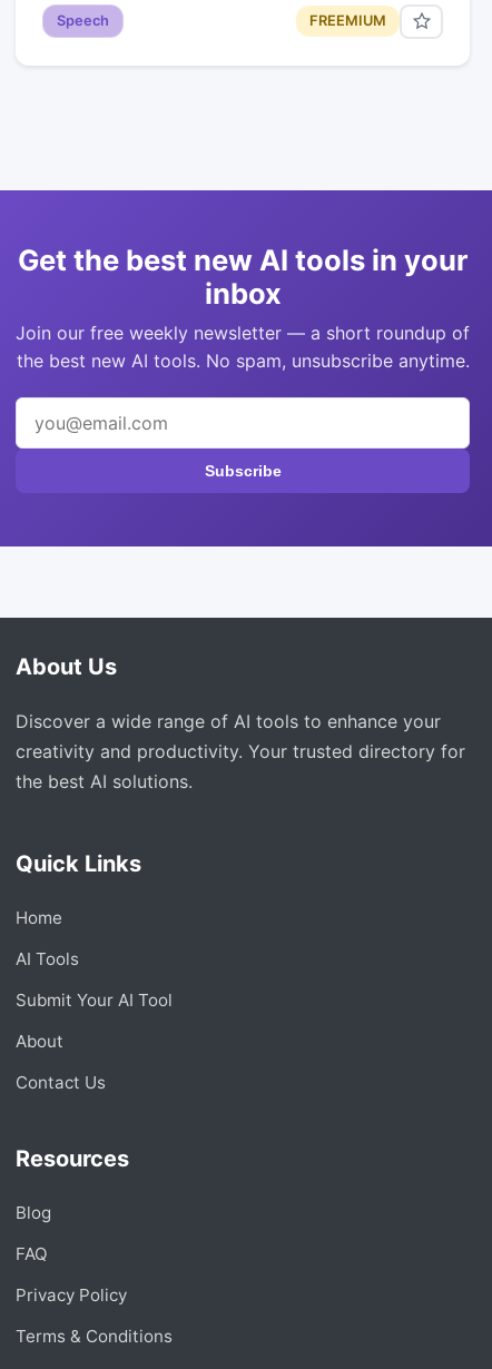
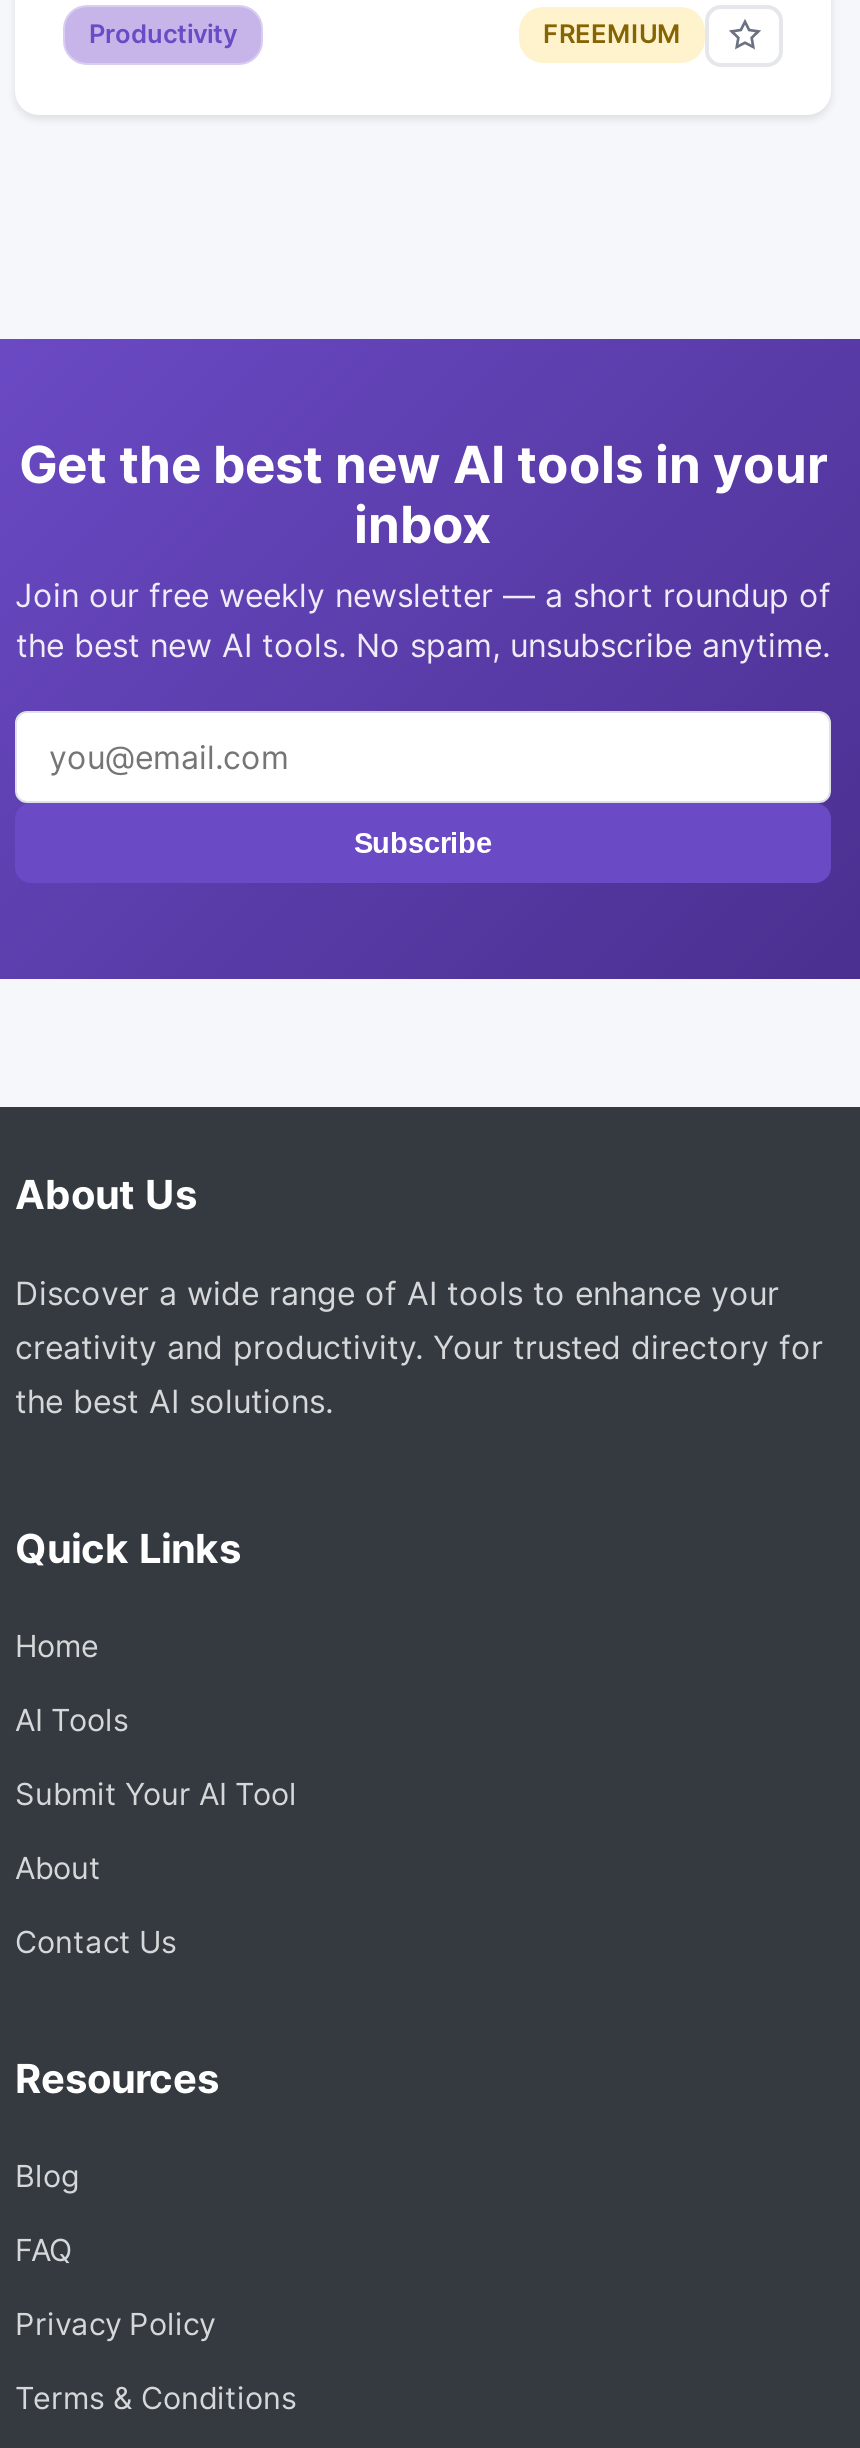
[57,13,109,29] Speech -> [89,20,237,50] Productivity

